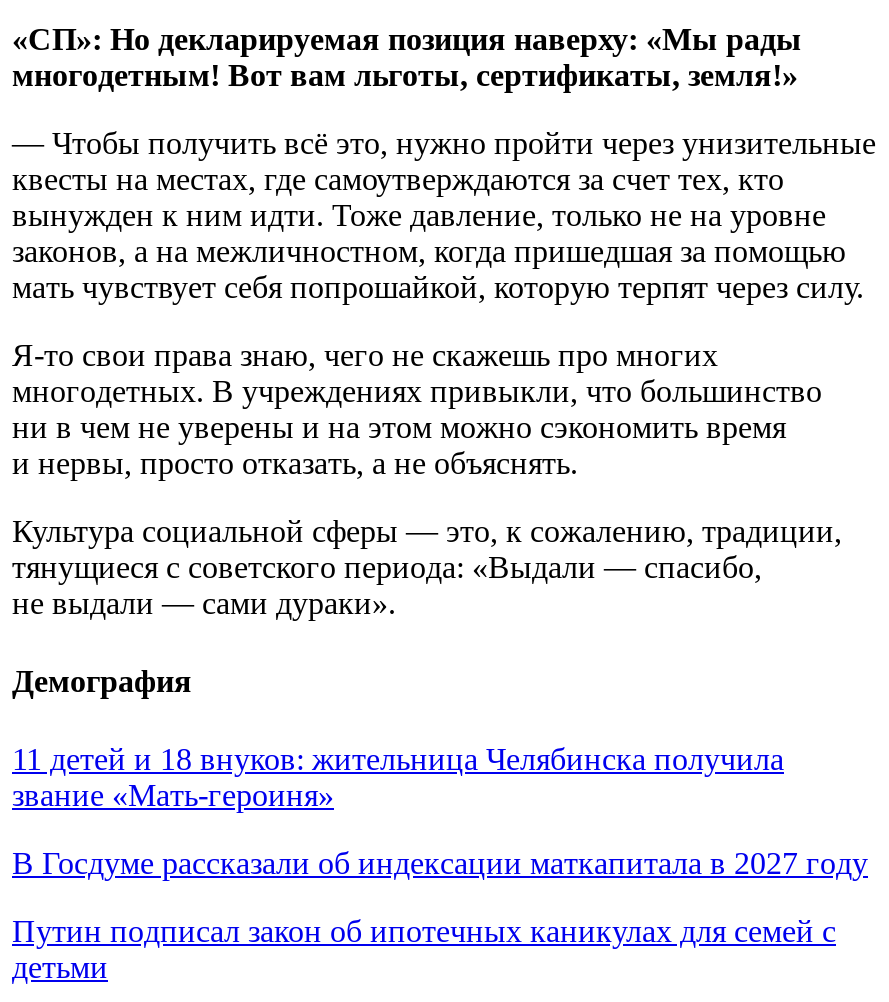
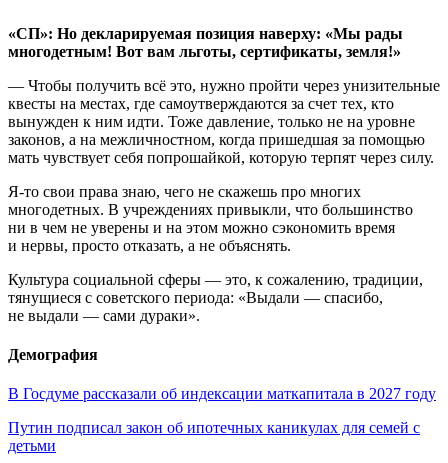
[12,742,784,812] 11 детей и 18 внуков: жительница Челябинска получила | звание «Мать-героиня» -> none

